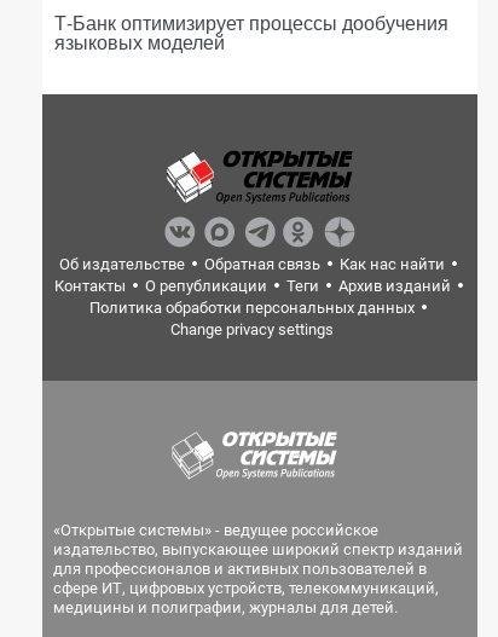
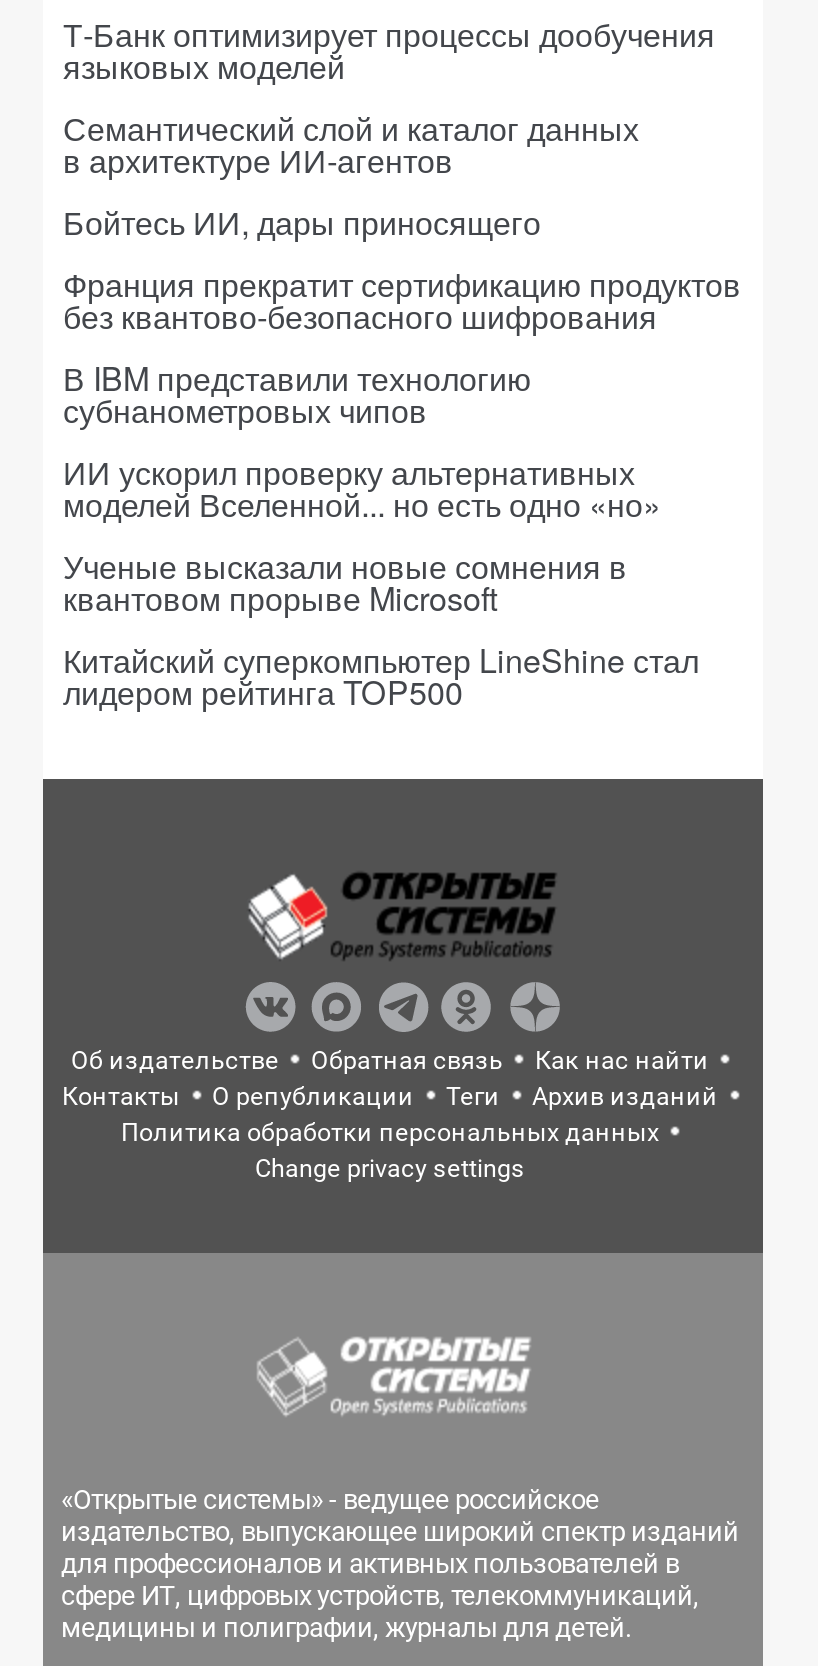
none -> [63,104,741,714] Семантический слой и каталог данных | в архитектуре ИИ-агентов | Бойтесь ИИ, дары приносящего | Франция прекратит сертификацию продуктов | без квантово-безопасного шифрования | В IBM представили технологию | субнанометровых чипов | ИИ ускорил проверку альтернативных | моделей Вселенной... но есть одно «но» | Ученые высказали новые сомнения в | квантовом прорыве Microsoft | Китайский суперкомпьютер LineShine стал | лидером рейтинга TOP500

